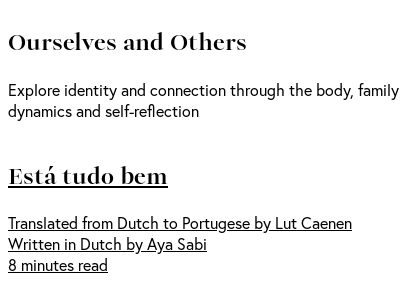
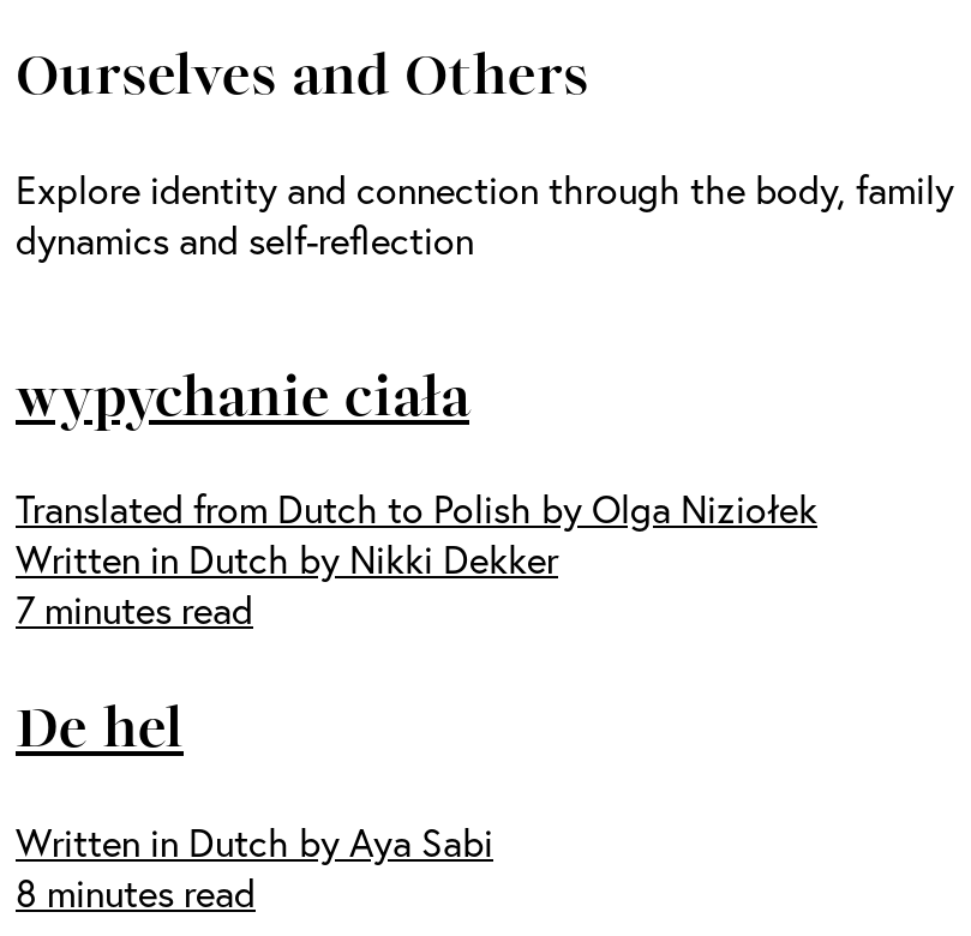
[8,156,352,233] Está tudo bem | Translated from Dutch to Portugese by Lut Caenen -> [16,349,817,769] wypychanie ciała | Translated from Dutch to Polish by Olga Niziołek | Written in Dutch by Nikki Dekker | 7 minutes read | De hel

